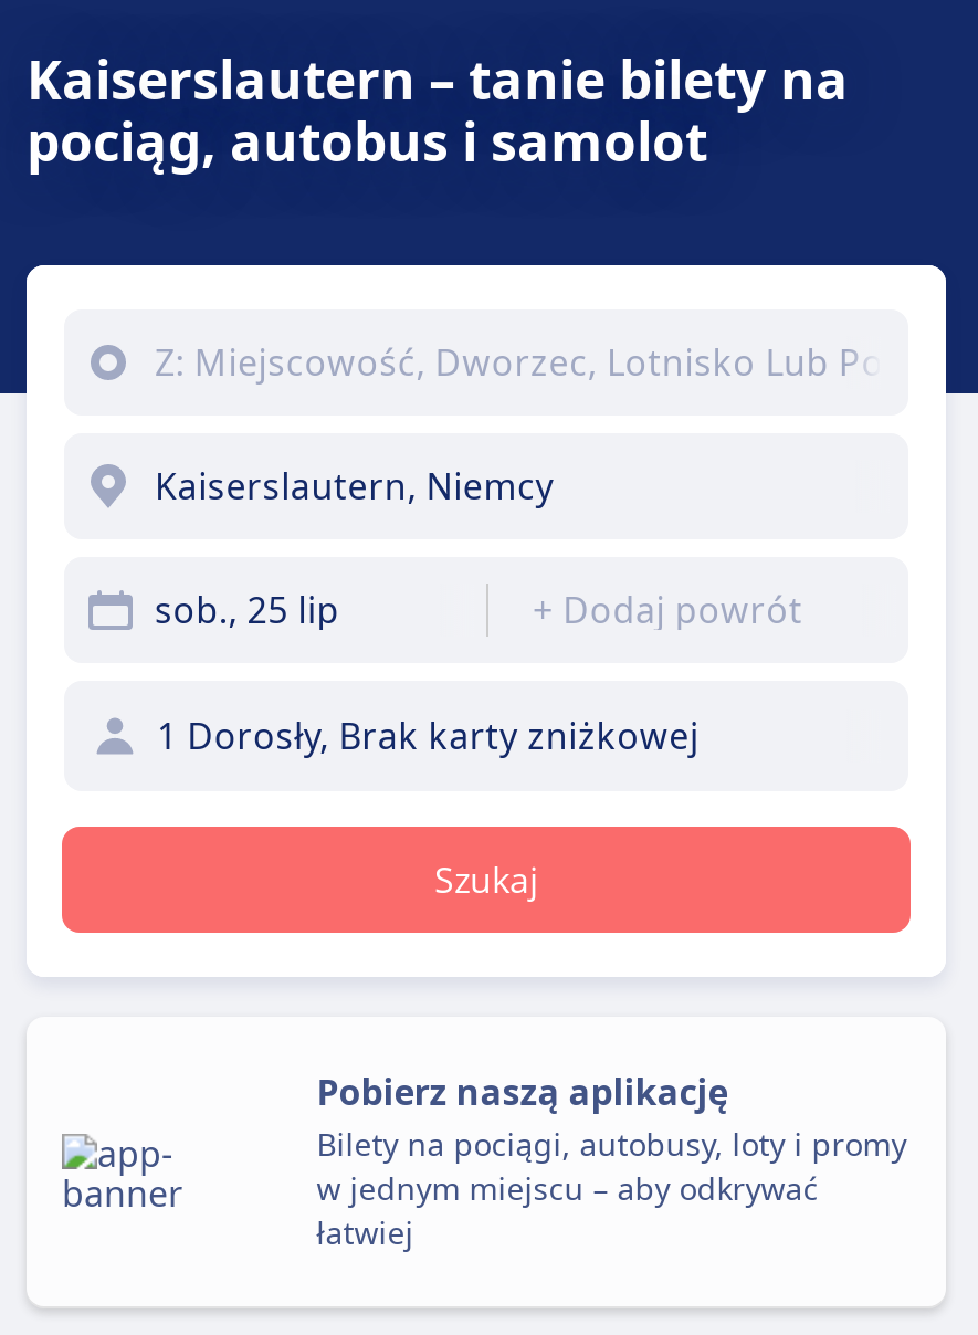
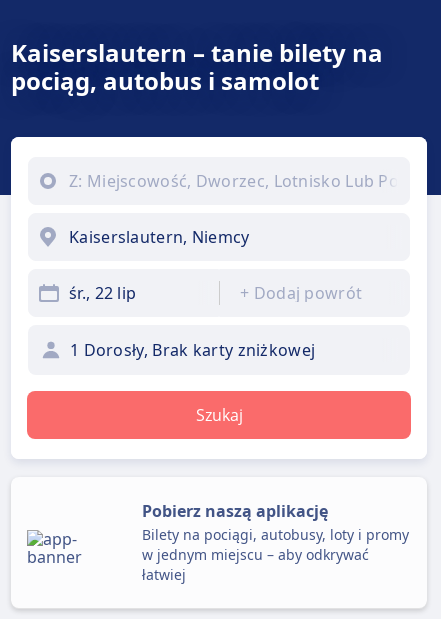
[155,586,339,634] sob., 25 lip -> [69,282,136,304] śr., 22 lip

